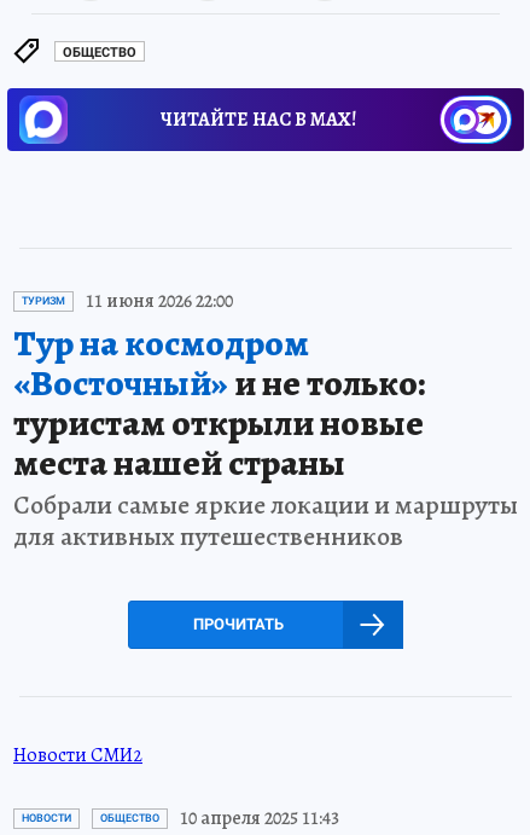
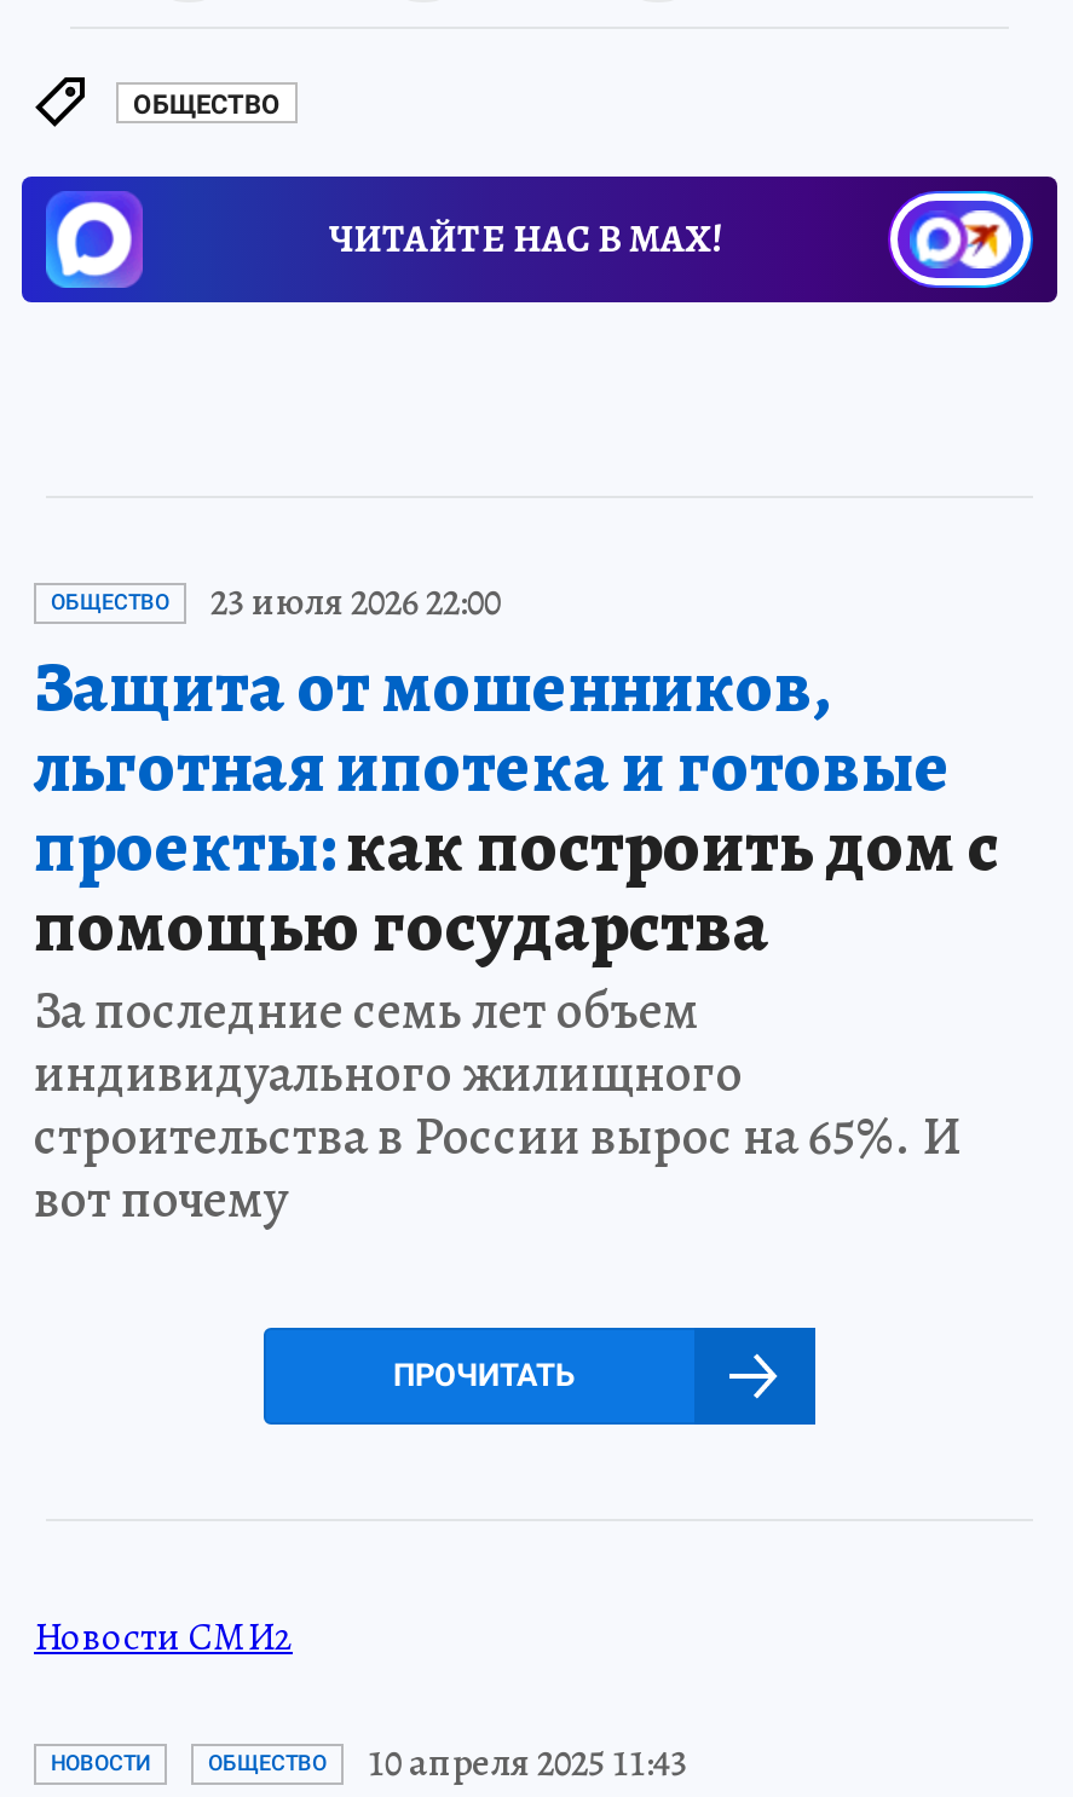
[13,288,518,555] ТУРИЗМ | 11 июня 2026 22:00 | Тур на космодром | «Восточный»и не только: | туристам открыли новые | места нашей страны | Собрали самые яркие локации и маршруты | для активных путешественников -> [34,576,999,1236] ОБЩЕСТВО | 23 июля 2026 22:00 | Защита от мошенников, | льготная ипотека и готовые | проекты:как построить дом с | помощью государства | За последние семь лет объем | индивидуального жилищного | строительства в России вырос на 65%. И | вот почему

